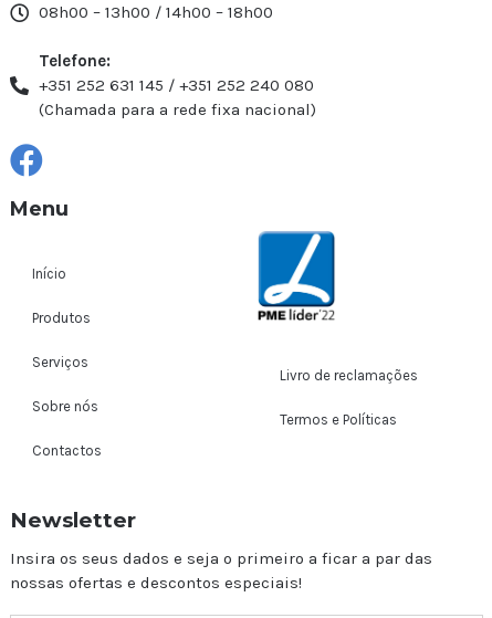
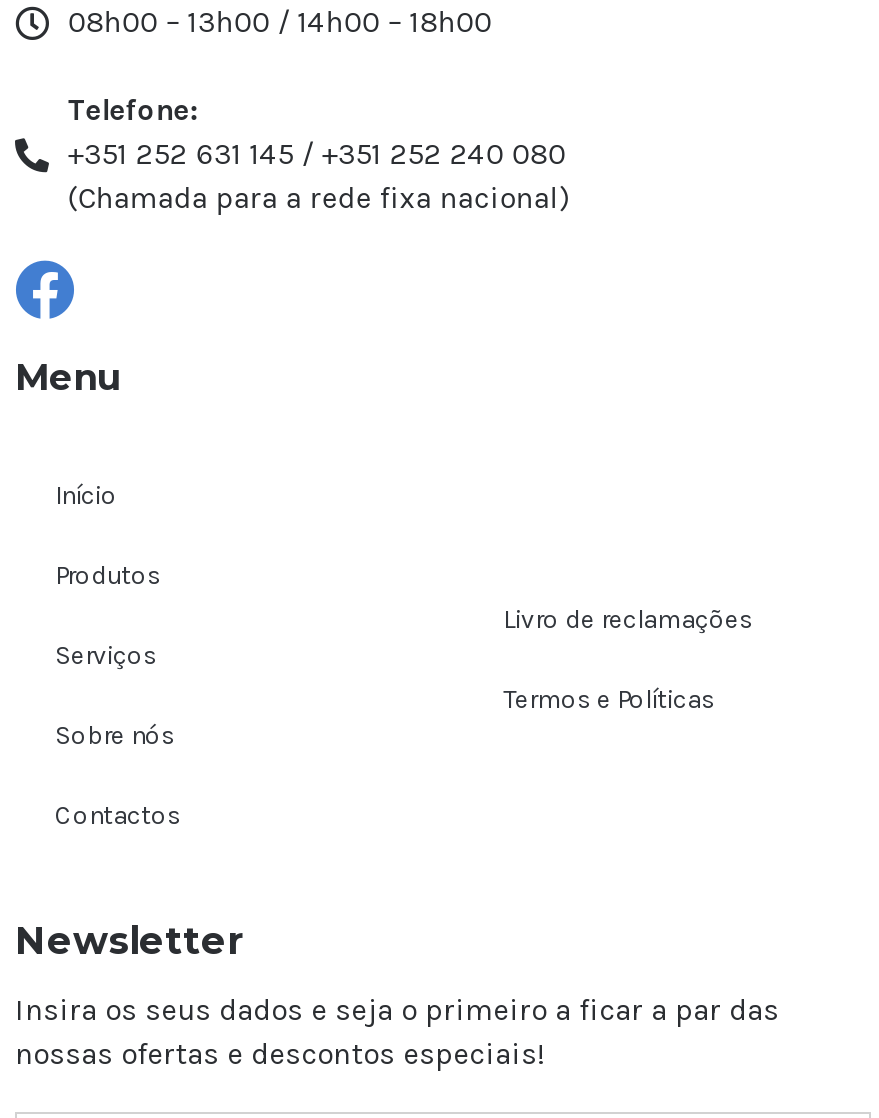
[257,230,336,322] [image] -> none
moved [280,368,418,428] -> [503,604,753,714]: Livro de reclamações | Termos e Políticas

